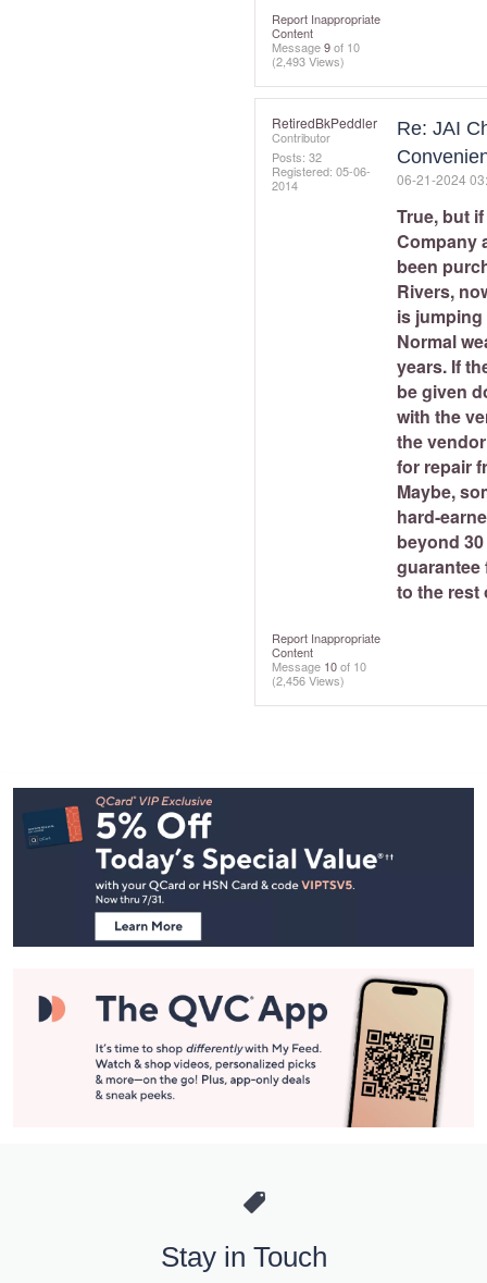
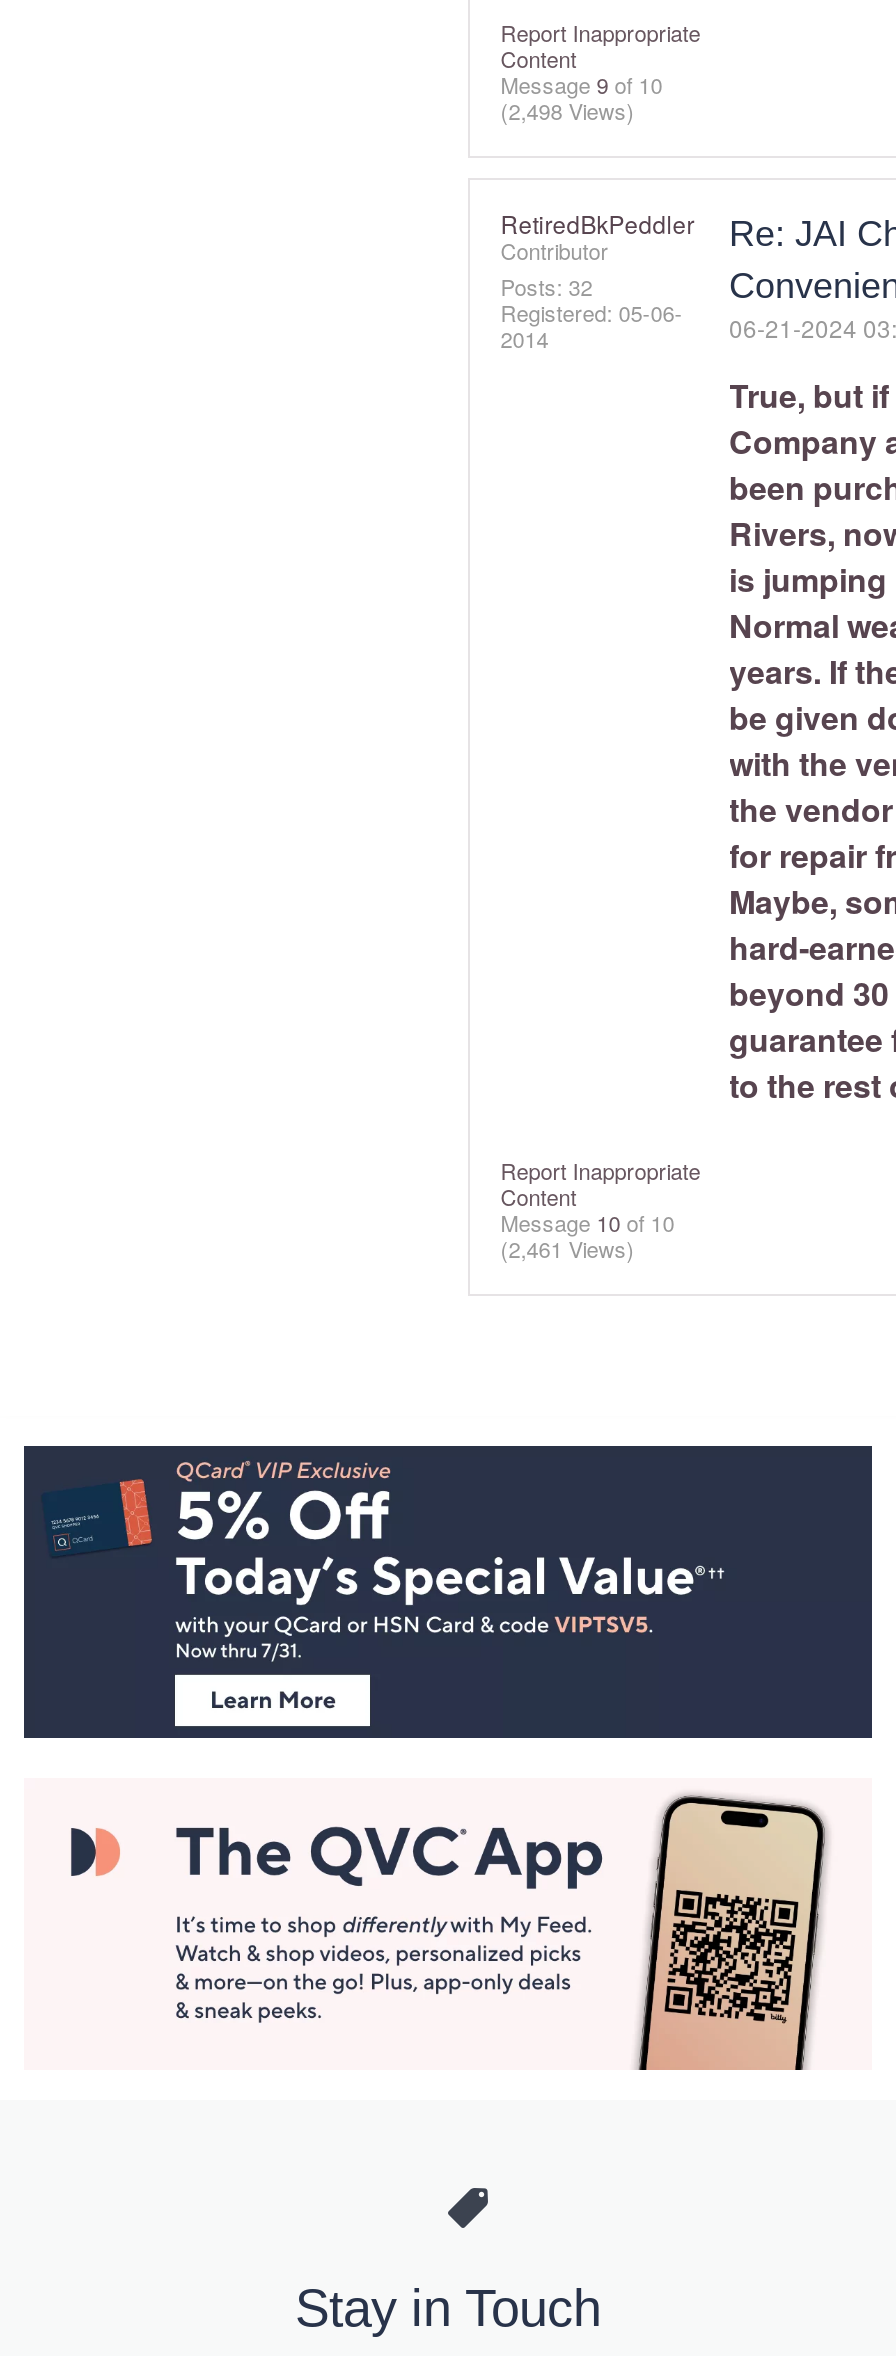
[272,52,345,70] (2,493 Views) -> [500,94,634,126] (2,498 Views)
[272,671,345,689] (2,456 Views) -> [500,1232,634,1264] (2,461 Views)

